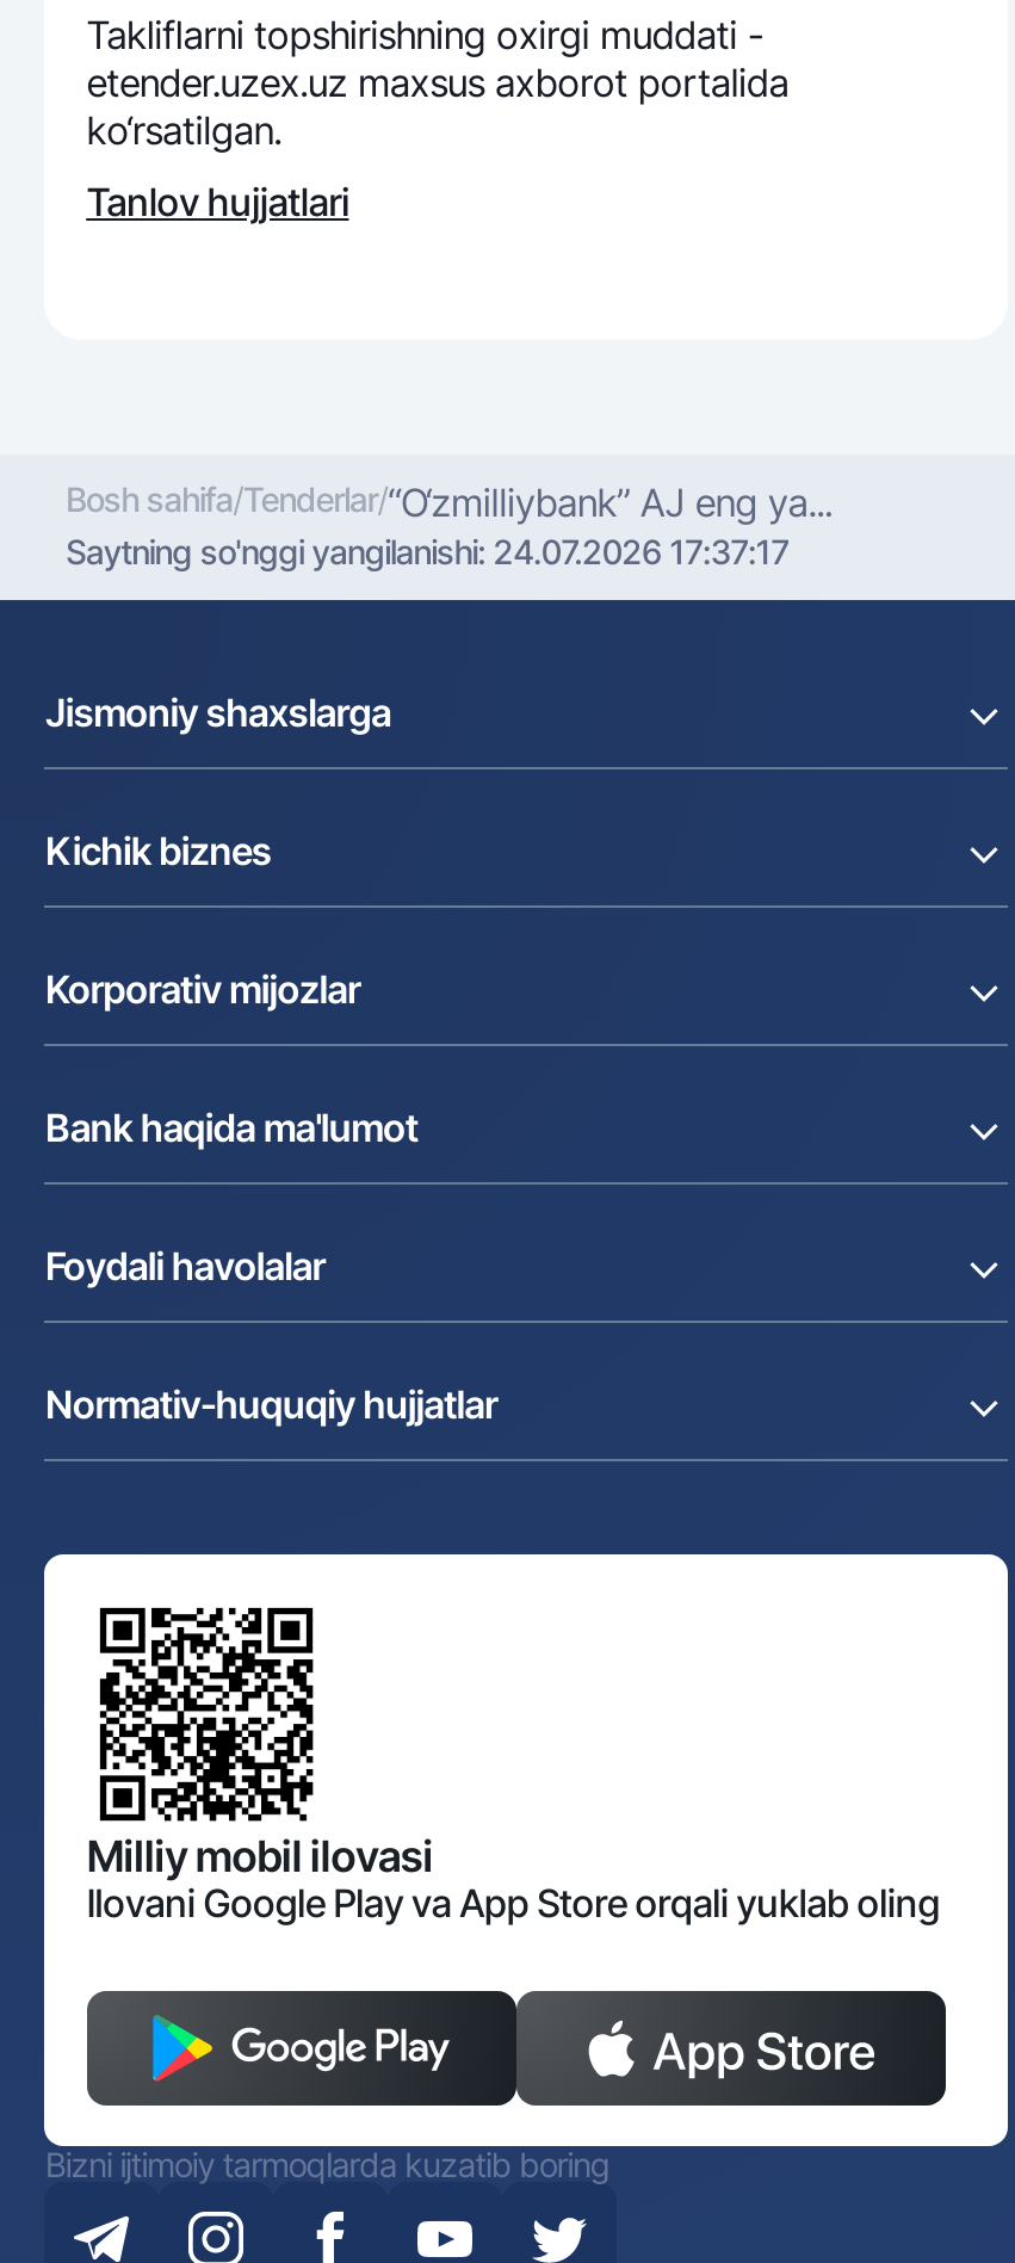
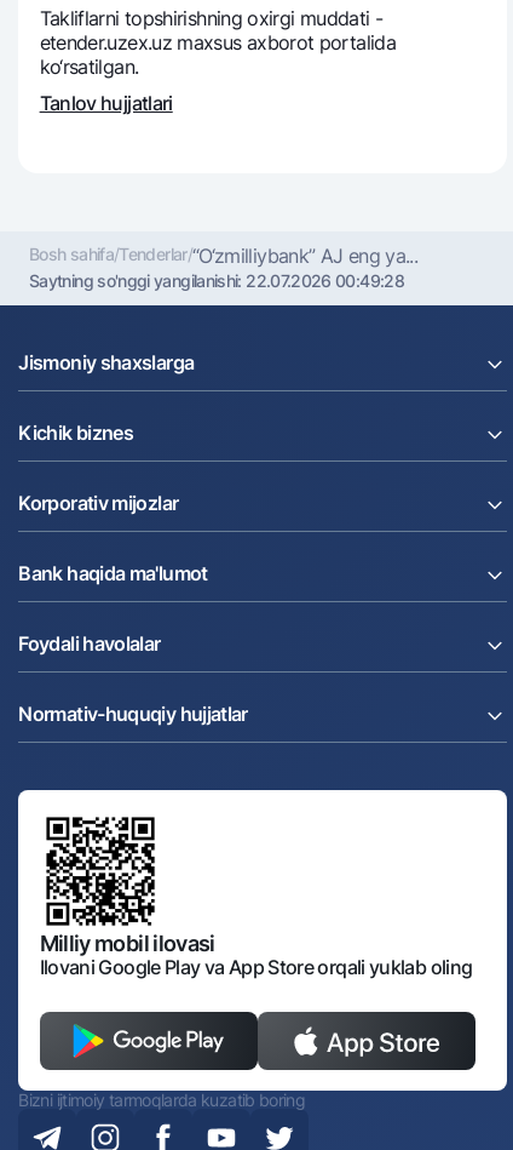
[66,531,788,571] Saytning so'nggi yangilanishi: 24.07.2026 17:37:17 -> [29,270,404,291] Saytning so'nggi yangilanishi: 22.07.2026 00:49:28

